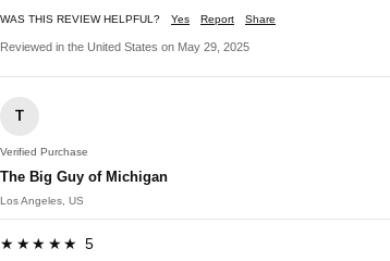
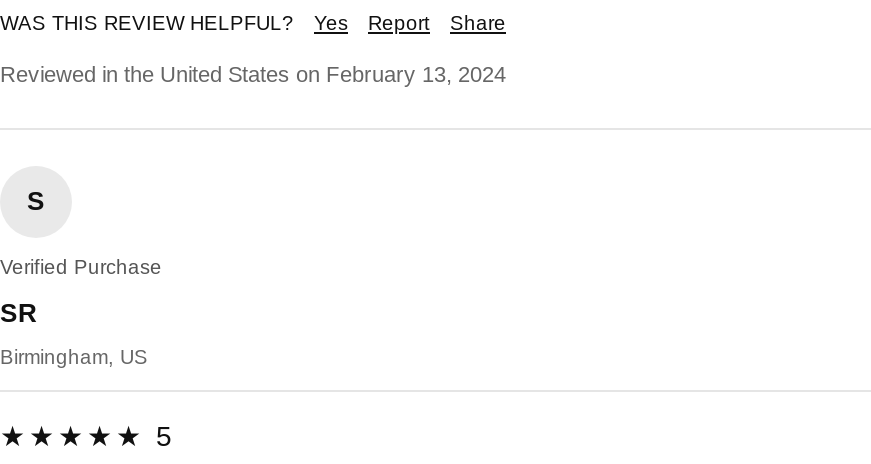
[0,40,249,53] Reviewed in the United States on May 29, 2025 -> [0,62,506,86] Reviewed in the United States on February 13, 2024
[15,107,24,124] T -> [27,186,45,216] S
[0,168,168,185] The Big Guy of Michigan -> [0,298,36,328] SR
[0,194,84,206] Los Angeles, US -> [0,346,148,368] Birmingham, US

